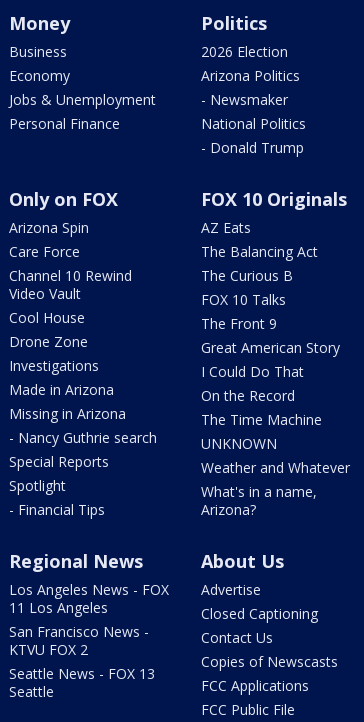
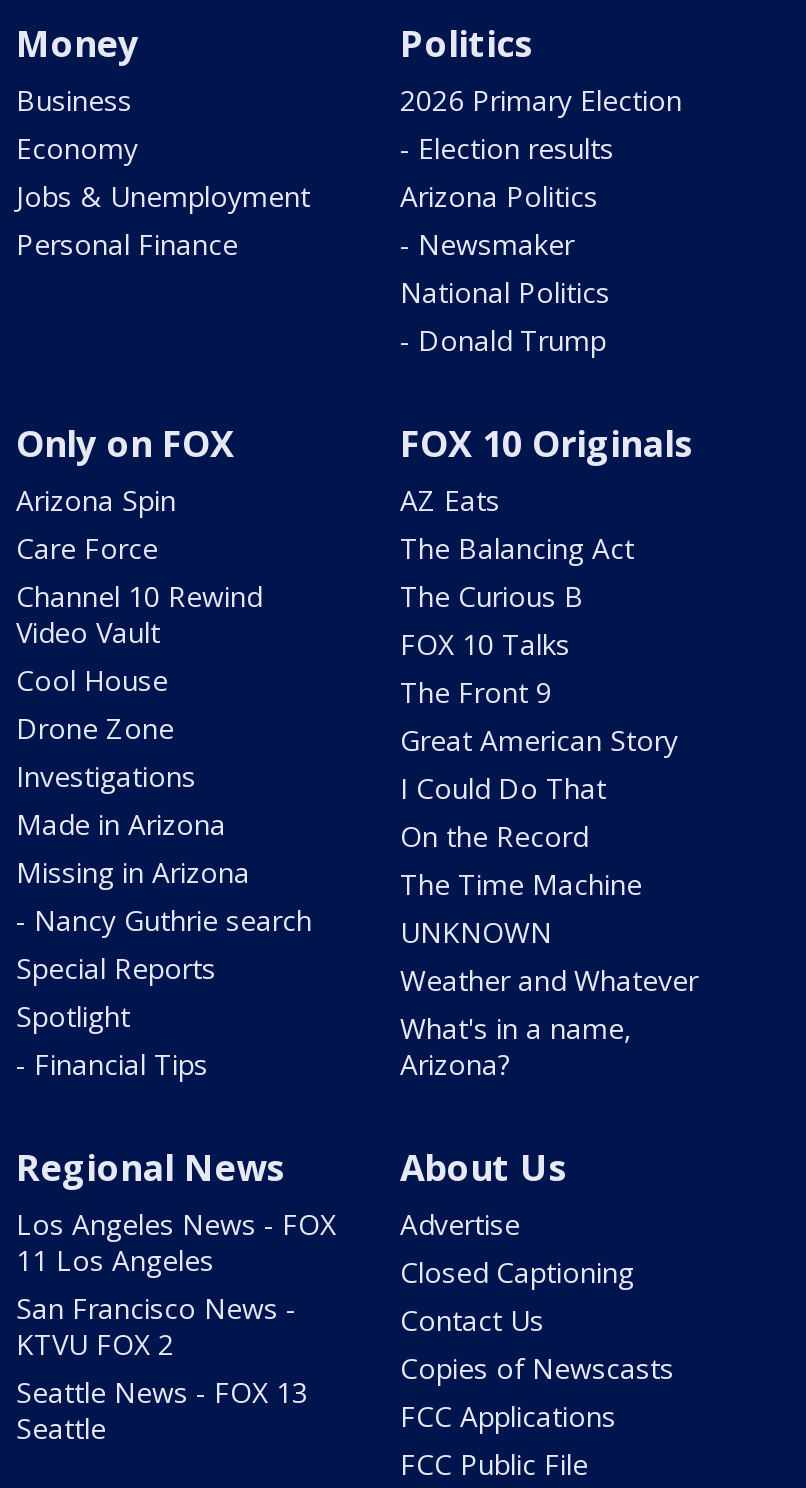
[201,42,288,61] 2026 Election -> [400,81,682,167] 2026 Primary Election | - Election results

